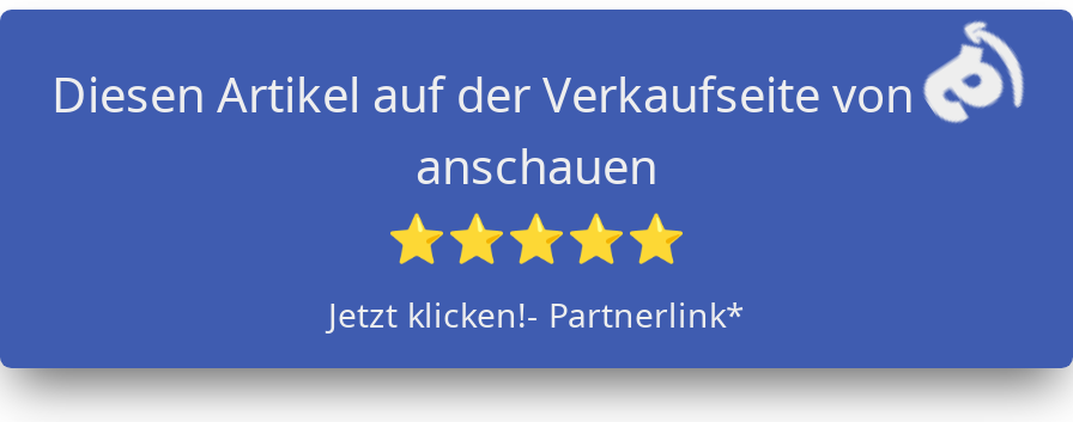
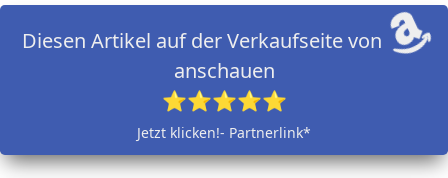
[934,19,1032,127] [image] -> [390,10,432,55] [image]

